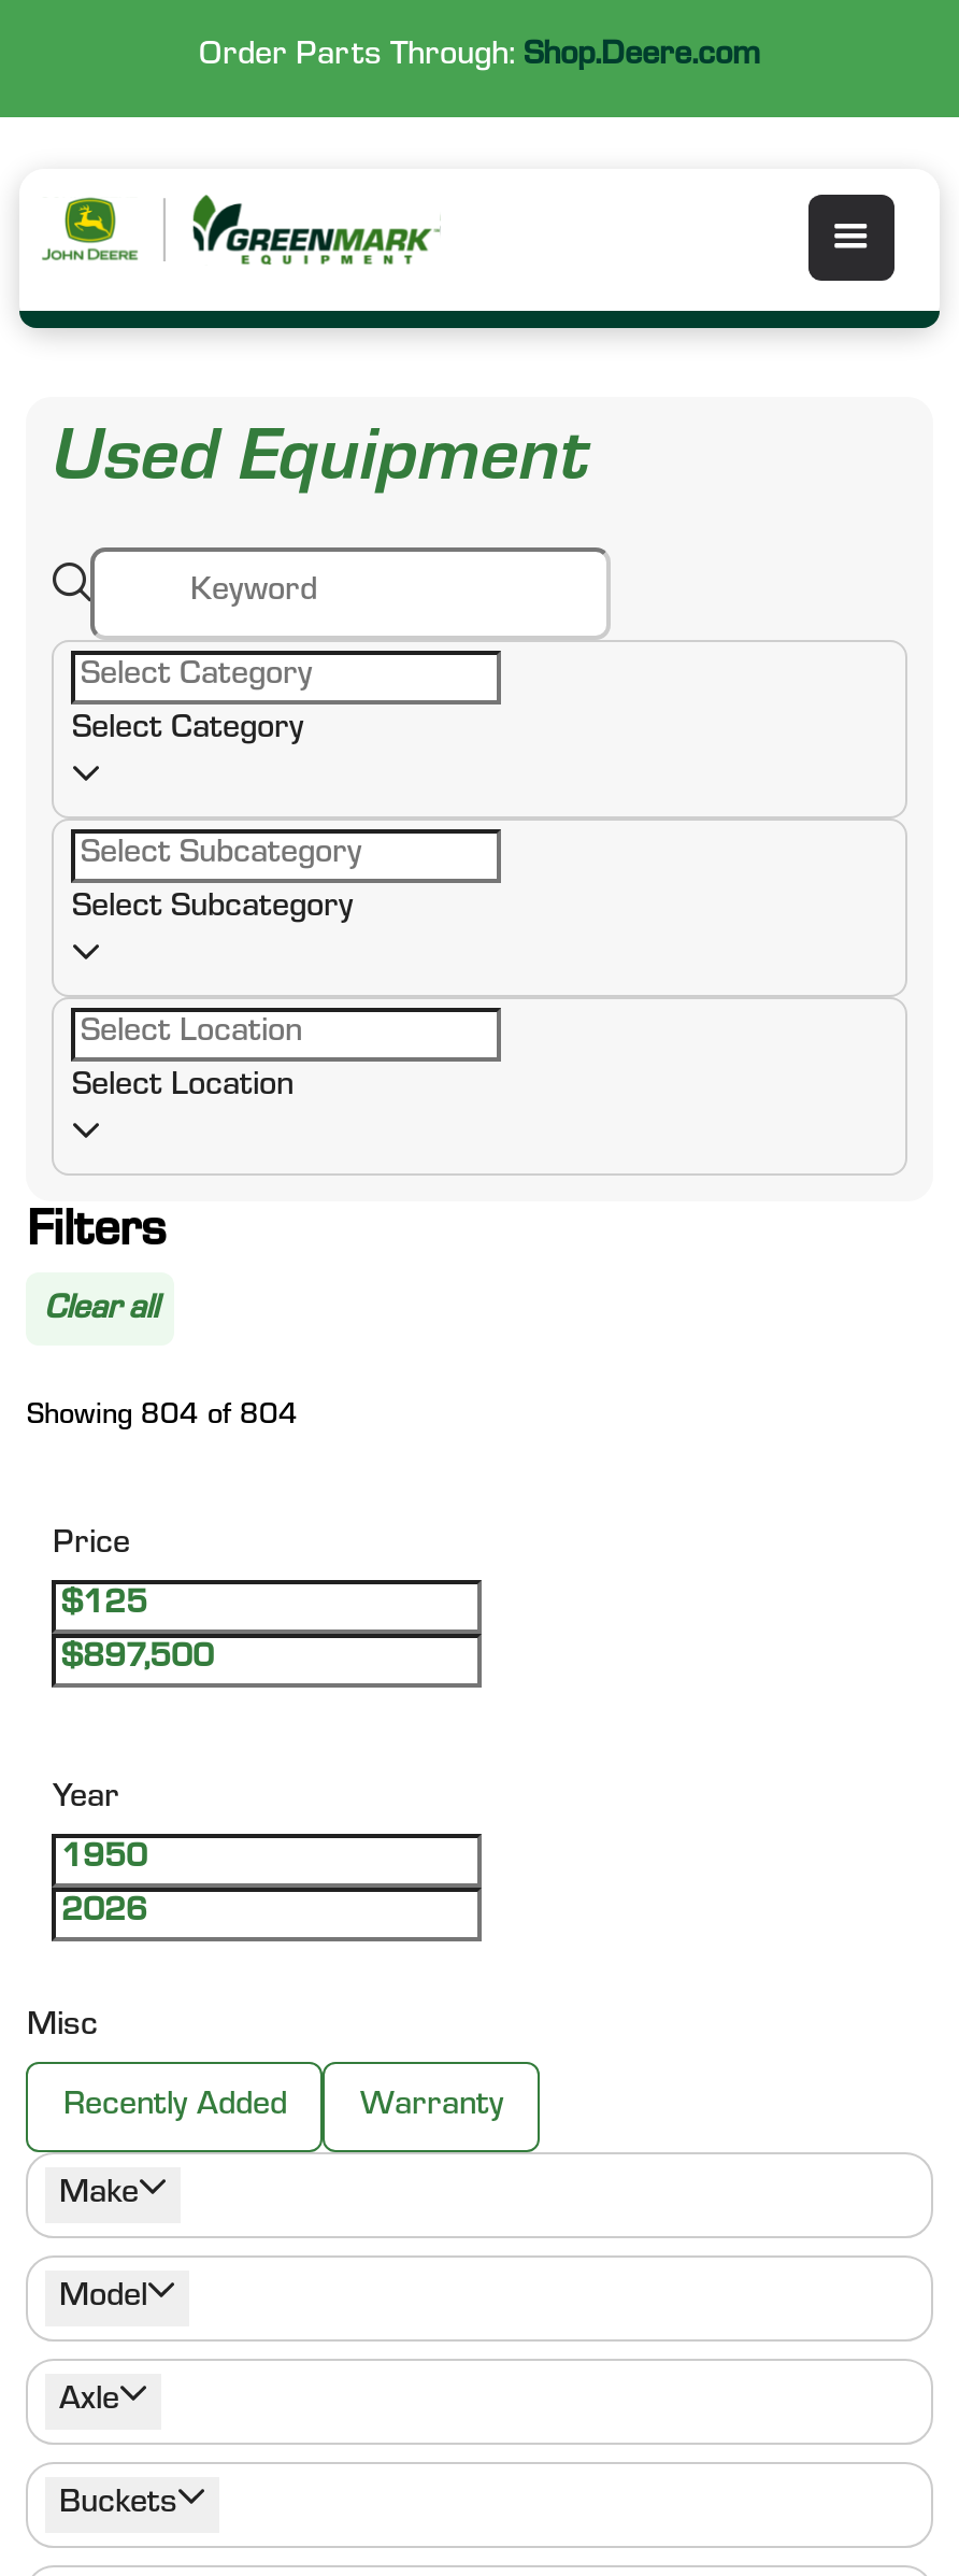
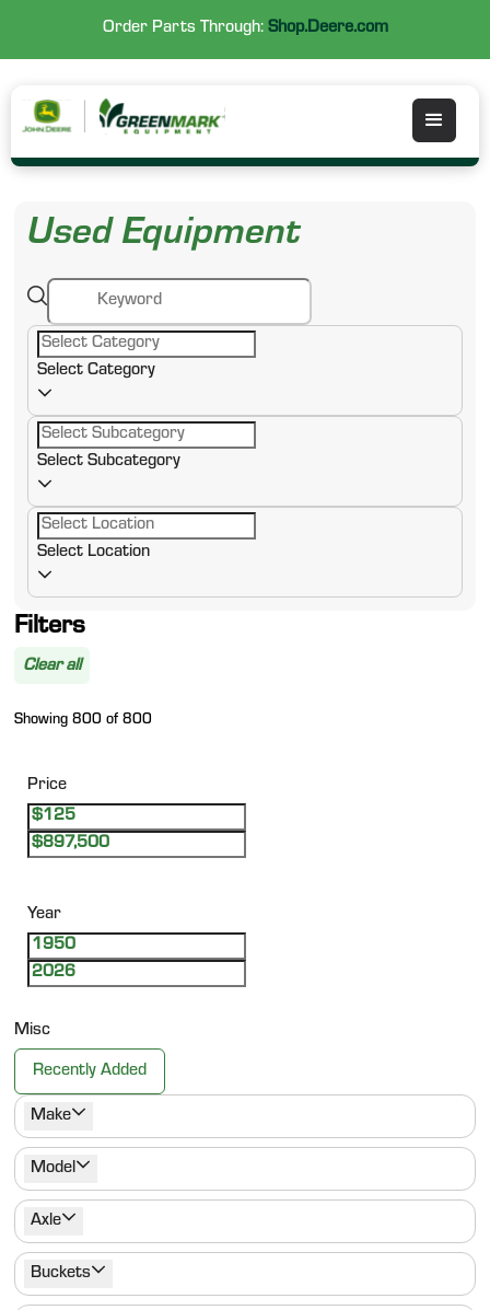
[27,1404,298,1434] Showing 804 of 804 -> [15,714,152,729] Showing 800 of 800
[360,2090,504,2125] Warranty -> none

